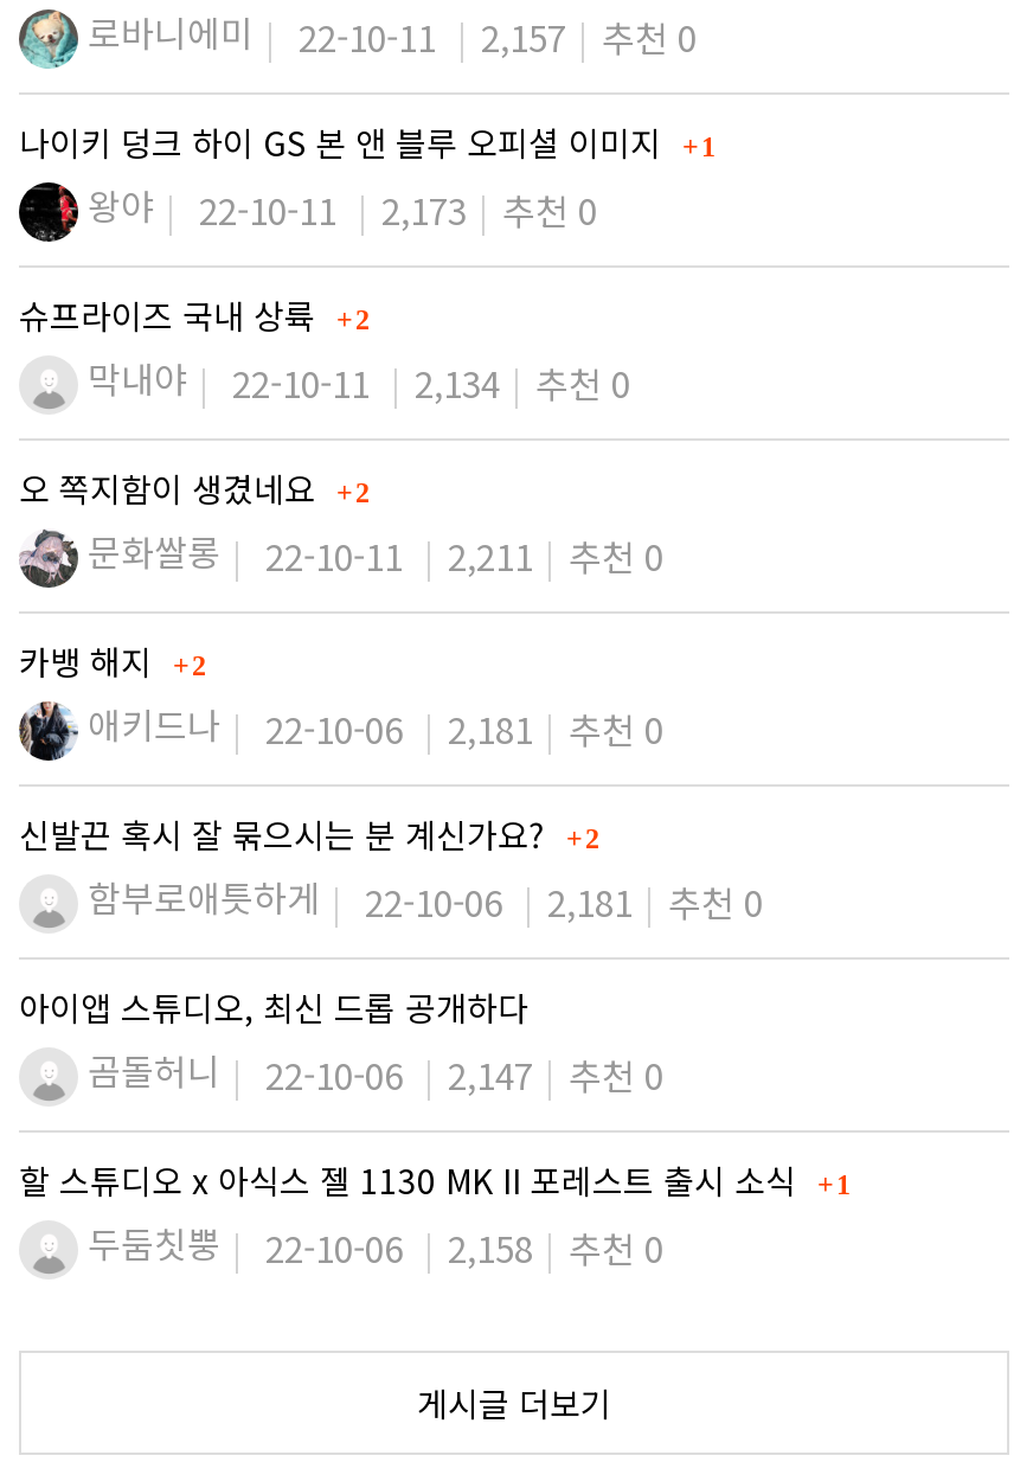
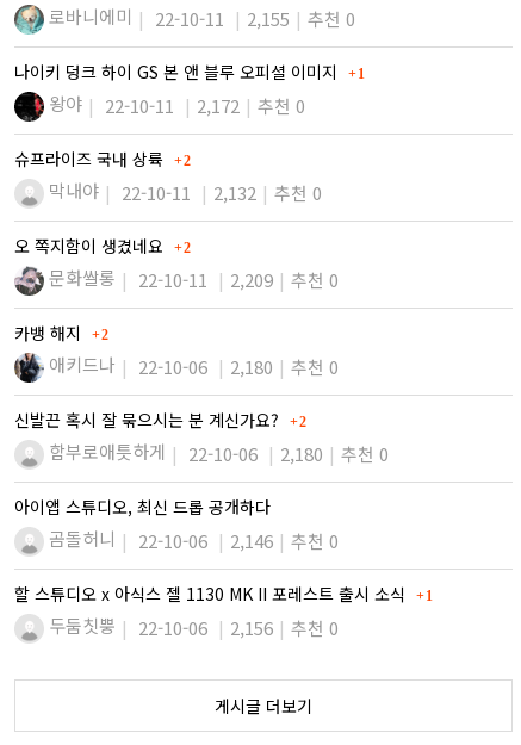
[88,8,697,62] 로바니에미 22-10-11 2,157 추천 0 -> [49,4,355,31] 로바니에미 22-10-11 2,155 추천 0
[88,181,597,235] 왕야 22-10-11 2,173 추천 0 -> [49,91,305,118] 왕야 22-10-11 2,172 추천 0
[88,354,630,408] 막내야 22-10-11 2,134 추천 0 -> [49,178,322,205] 막내야 22-10-11 2,132 추천 0
[88,527,663,581] 문화쌀롱 22-10-11 2,211 추천 0 -> [49,265,339,292] 문화쌀롱 22-10-11 2,209 추천 0
[88,700,663,754] 애키드나 22-10-06 2,181 추천 0 -> [49,352,339,379] 애키드나 22-10-06 2,180 추천 0
[88,873,763,927] 함부로애틋하게 22-10-06 2,181 추천 0 -> [49,439,389,466] 함부로애틋하게 22-10-06 2,180 추천 0
[88,1046,663,1100] 곰돌허니 22-10-06 2,147 추천 0 -> [49,526,339,553] 곰돌허니 22-10-06 2,146 추천 0
[448,1223,533,1273] 2,158 -> [230,615,273,640] 2,156

